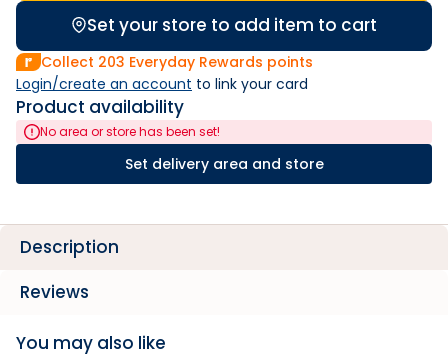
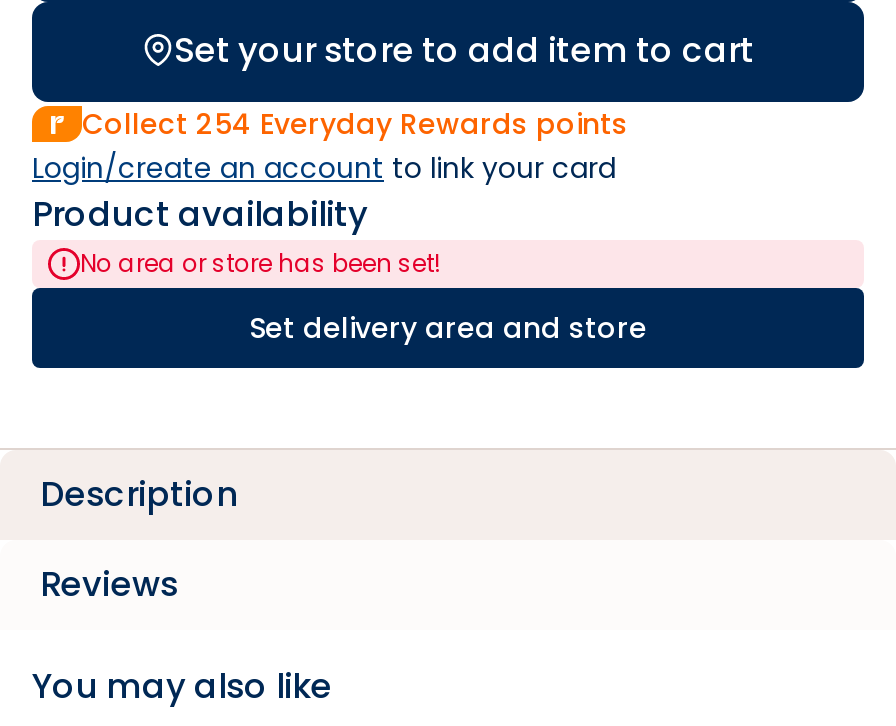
[41,52,313,72] Collect 203 Everyday Rewards points -> [82,104,628,144] Collect 254 Everyday Rewards points

